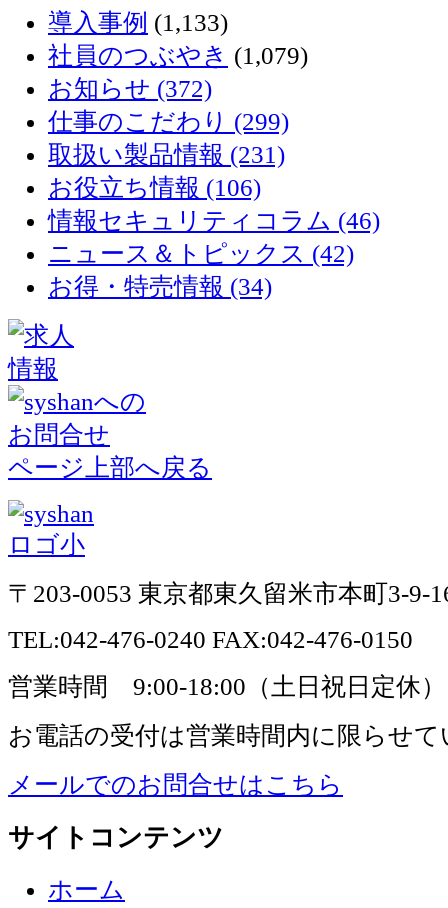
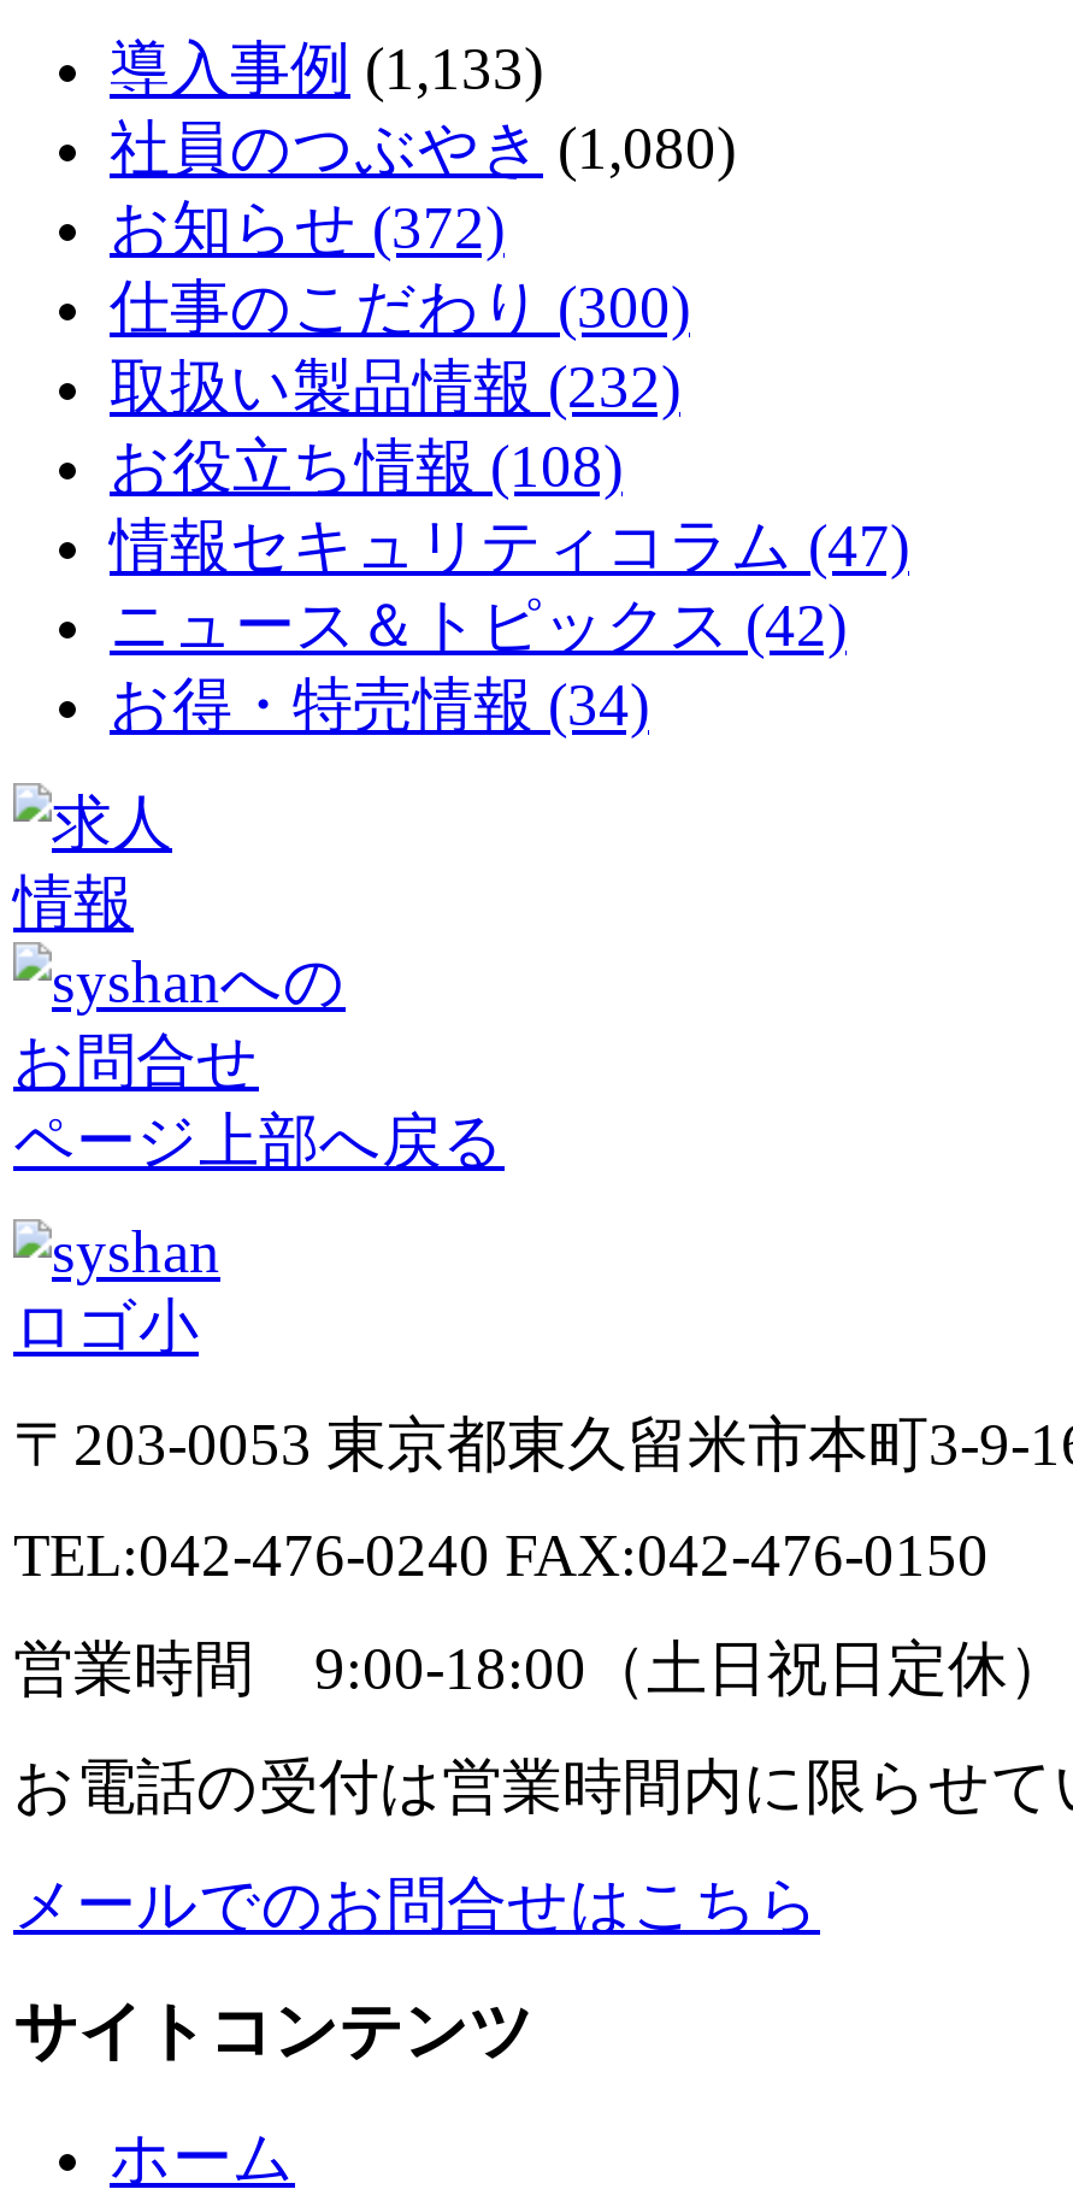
[48,42,308,69] 社員のつぶやき(1,079) -> [110,115,736,180] 社員のつぶやき(1,080)
[48,108,289,135] 仕事のこだわり (299) -> [110,274,690,339] 仕事のこだわり (300)
[48,141,285,168] 取扱い製品情報 (231) -> [110,354,680,419] 取扱い製品情報 (232)
[48,174,261,201] お役立ち情報 (106) -> [110,433,623,498] お役立ち情報 (108)
[48,207,380,234] 情報セキュリティコラム (46) -> [110,513,909,578] 情報セキュリティコラム (47)

